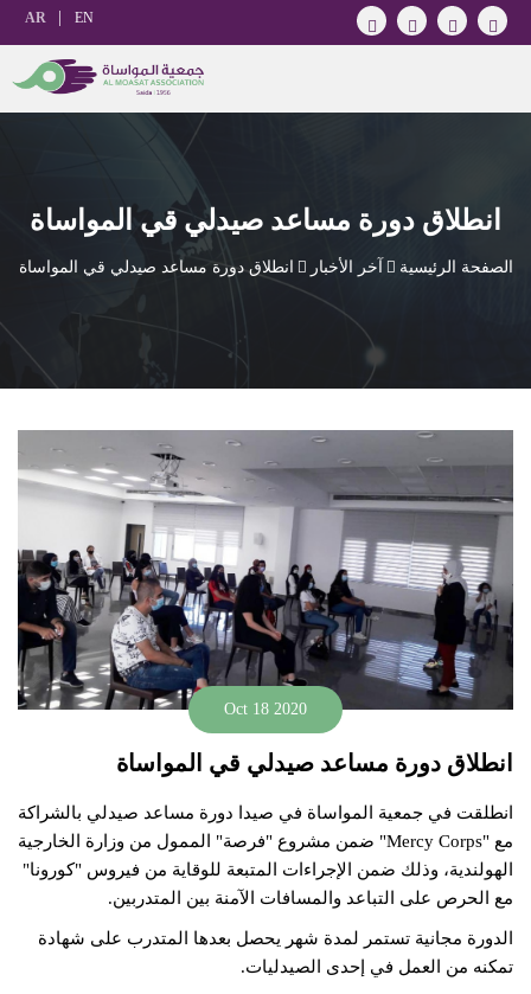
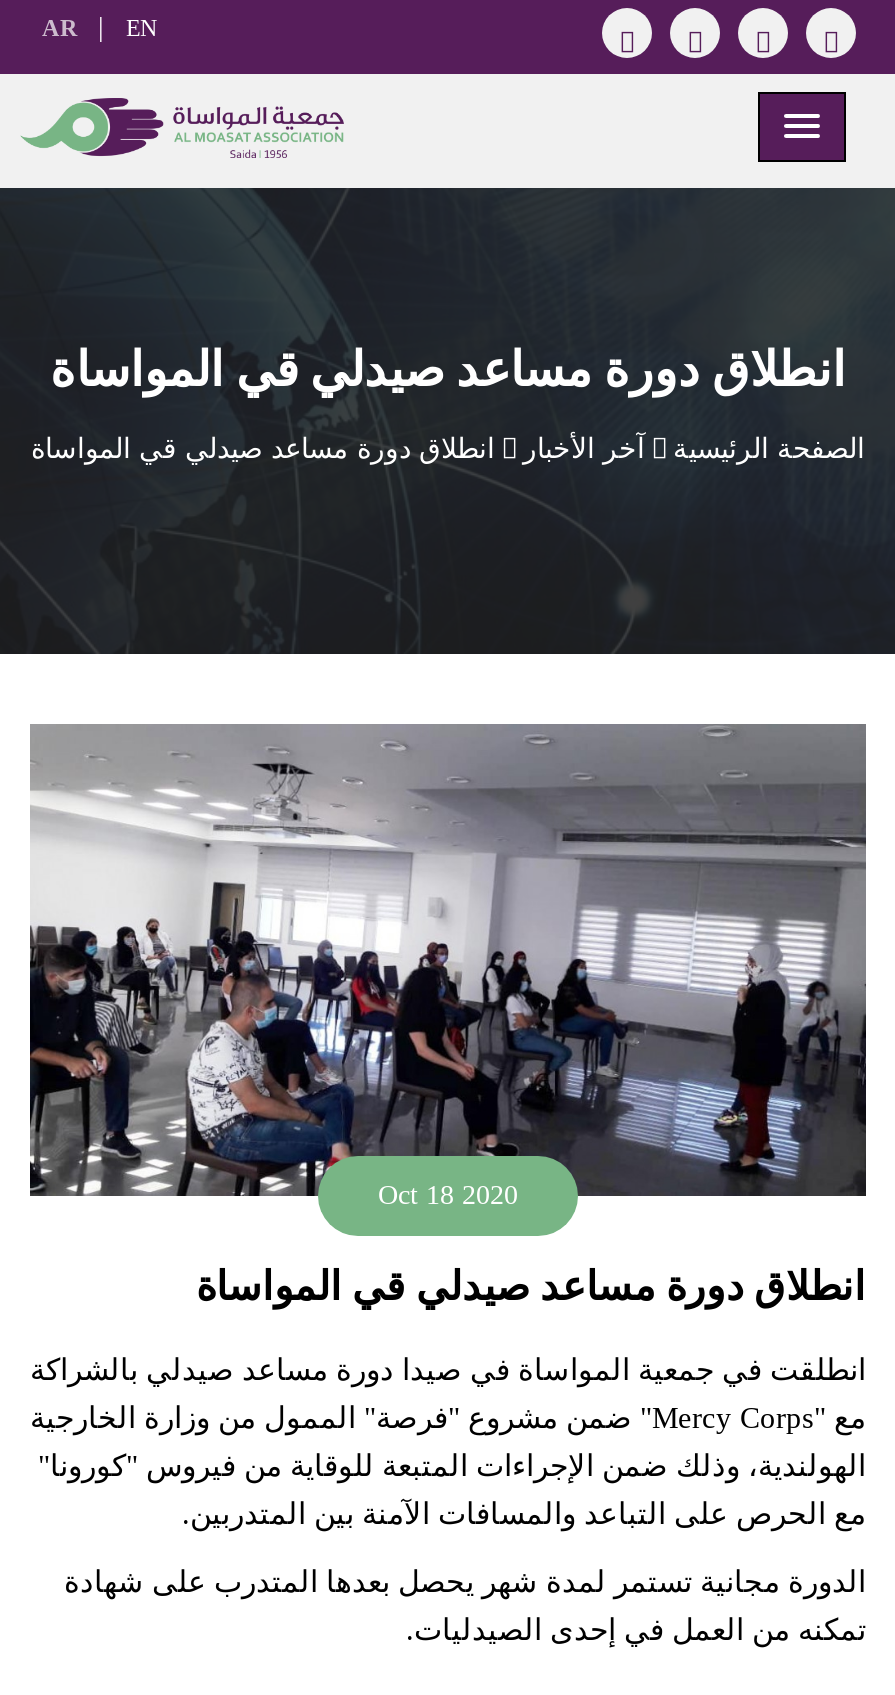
none -> [756,90,848,164] [image]

